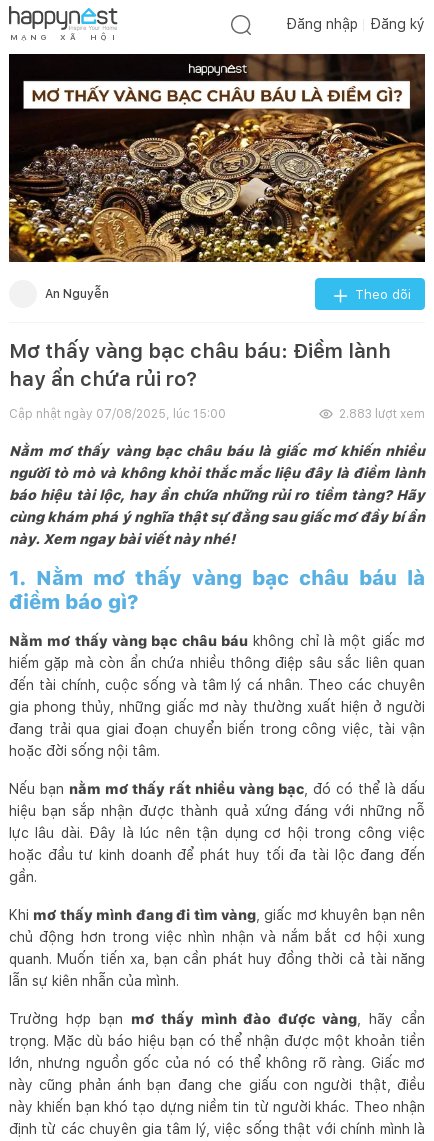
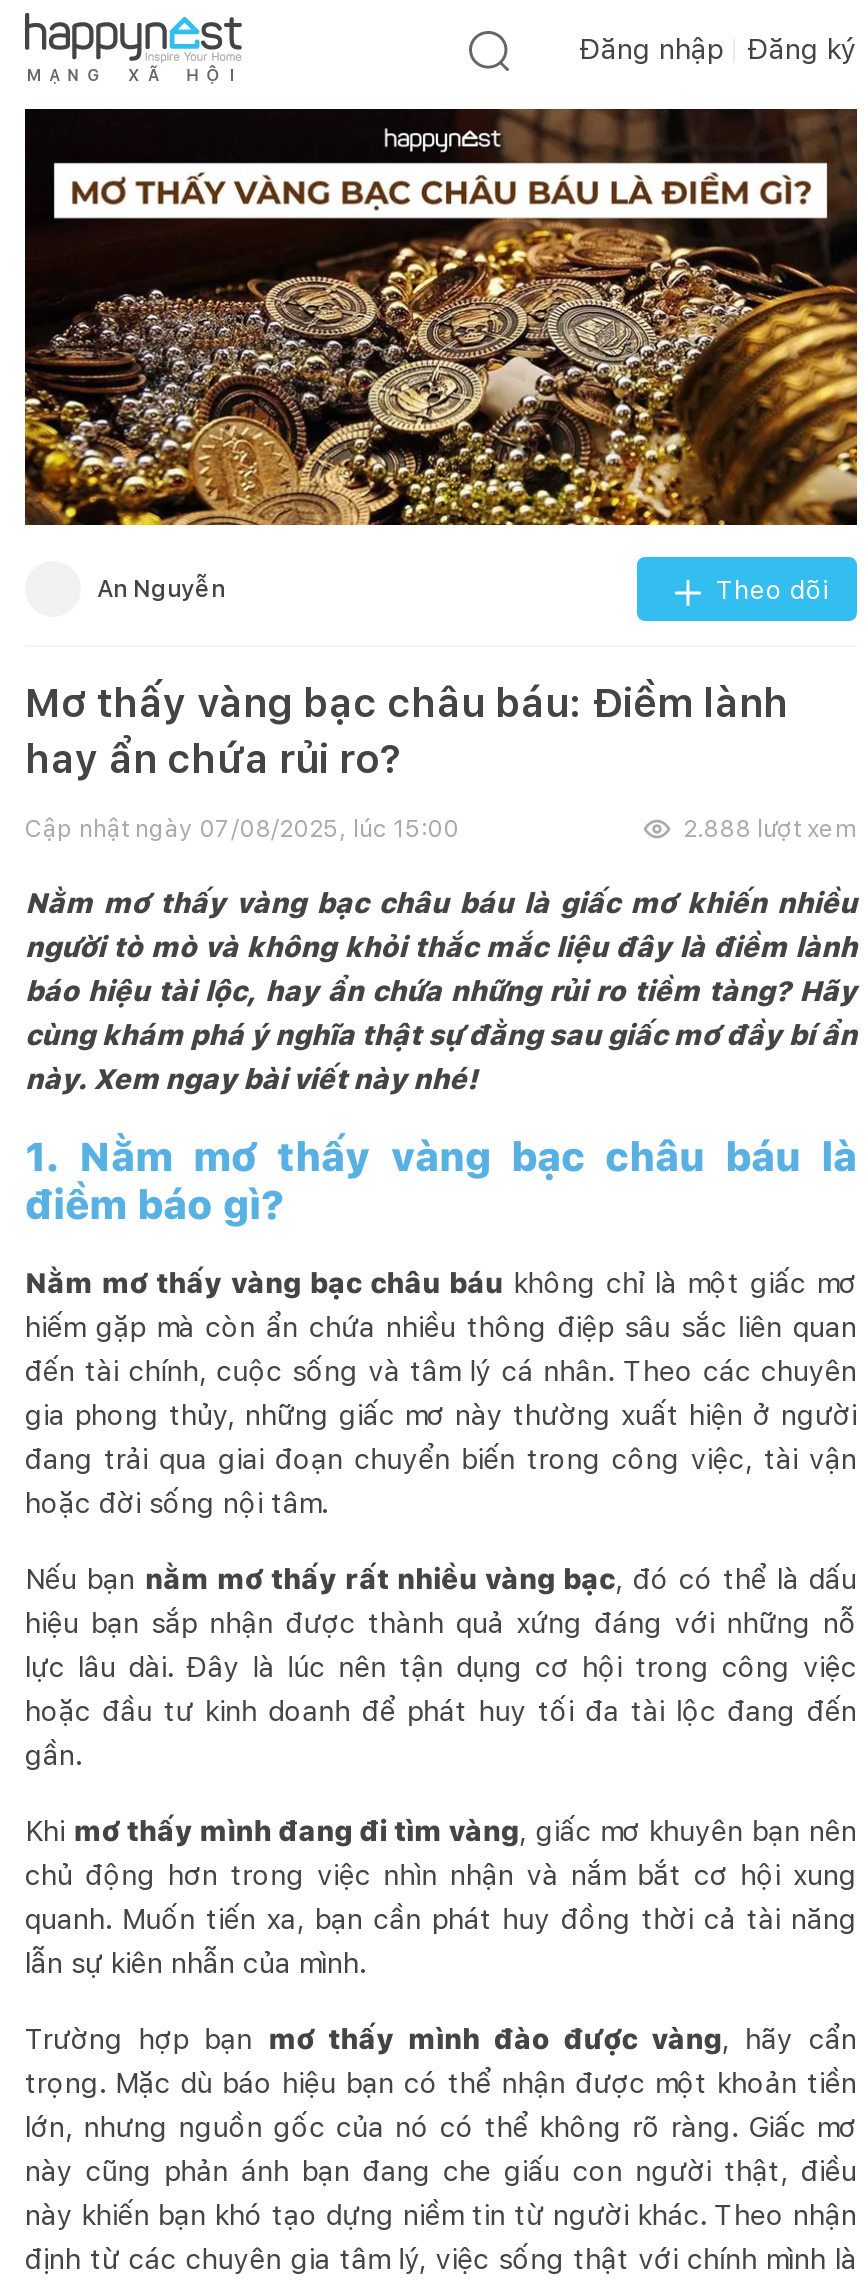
[339,407,425,421] 2.883 lượt xem -> [683,815,857,843] 2.888 lượt xem

